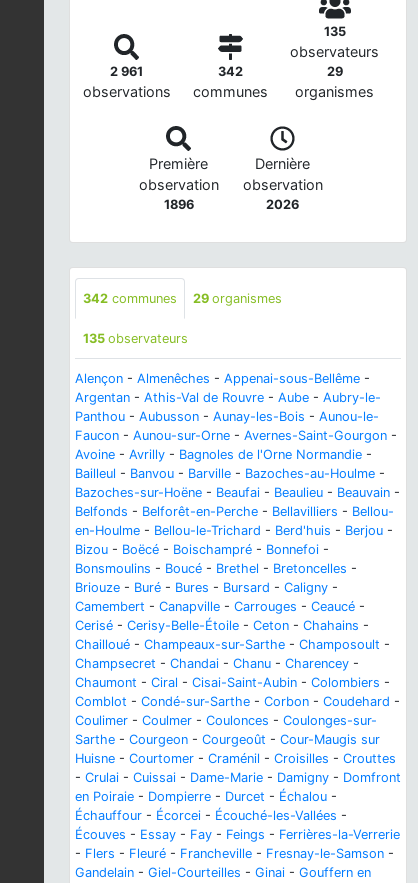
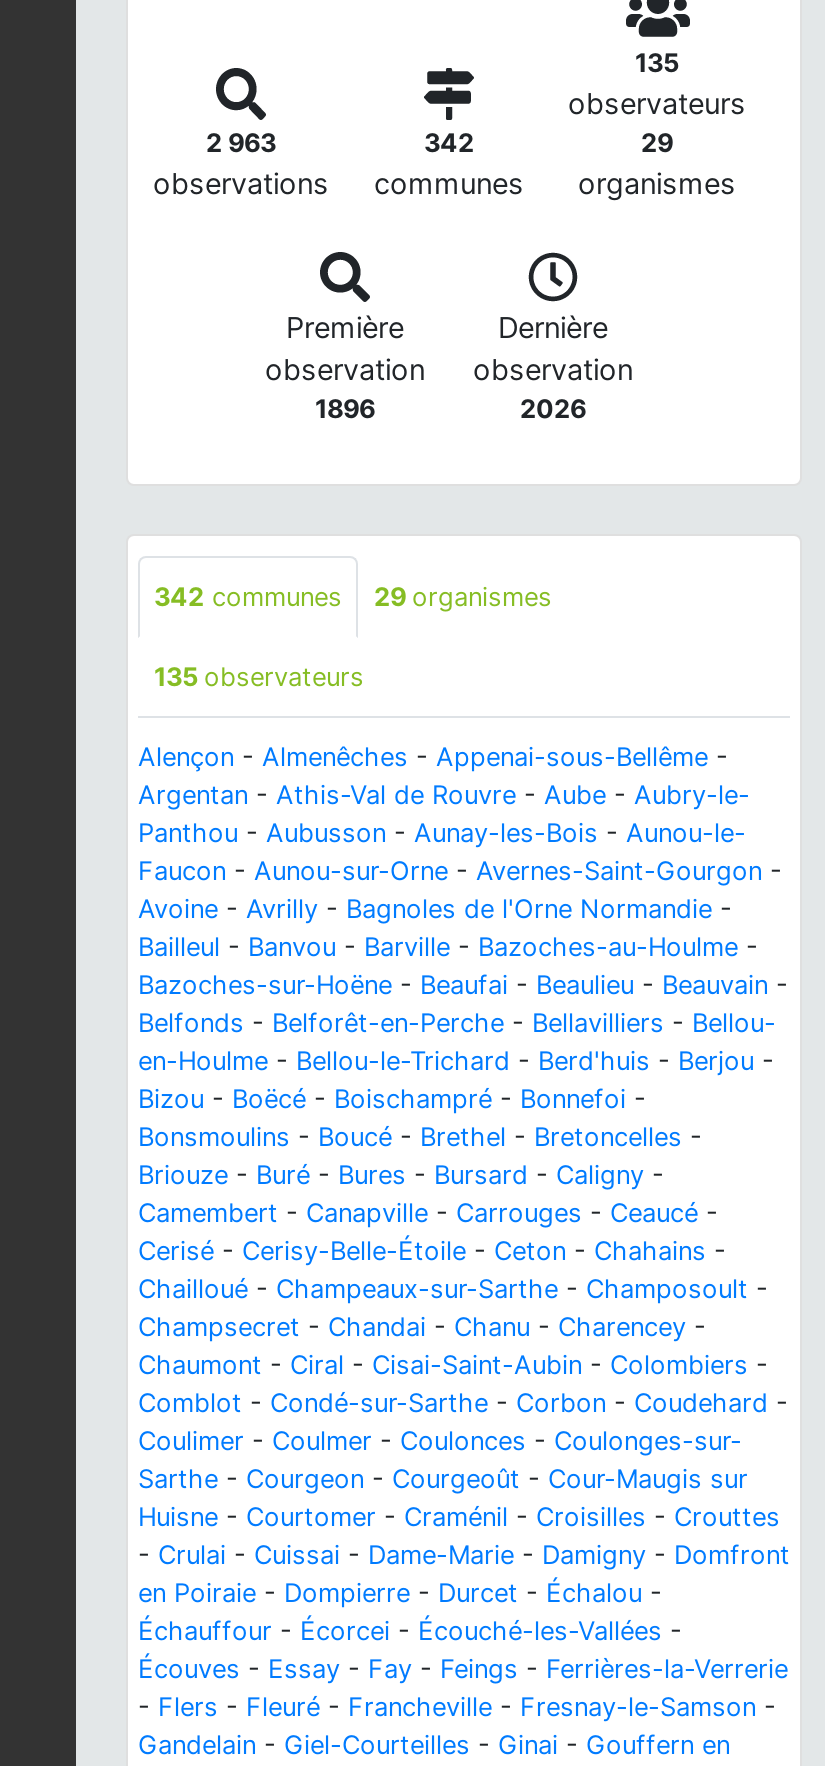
[110,64,143,79] 2 961 -> [206,127,276,157] 2 963

